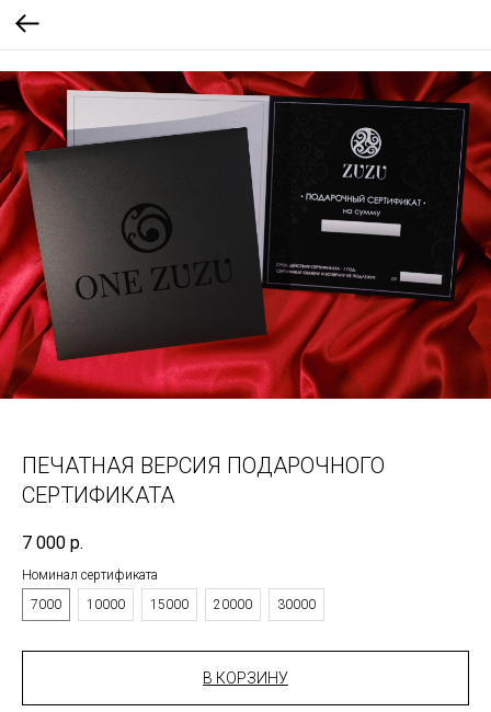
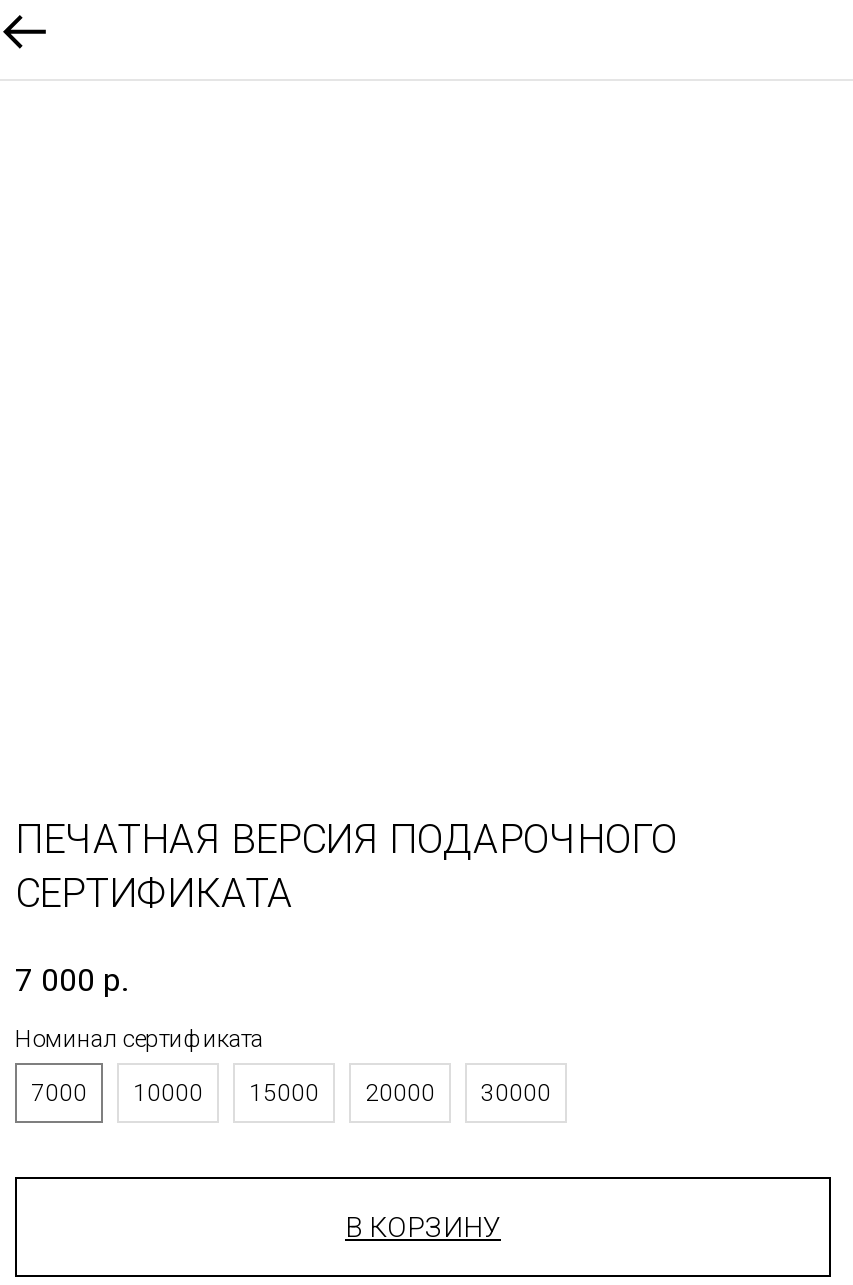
[3,70,488,400] [image] -> none

